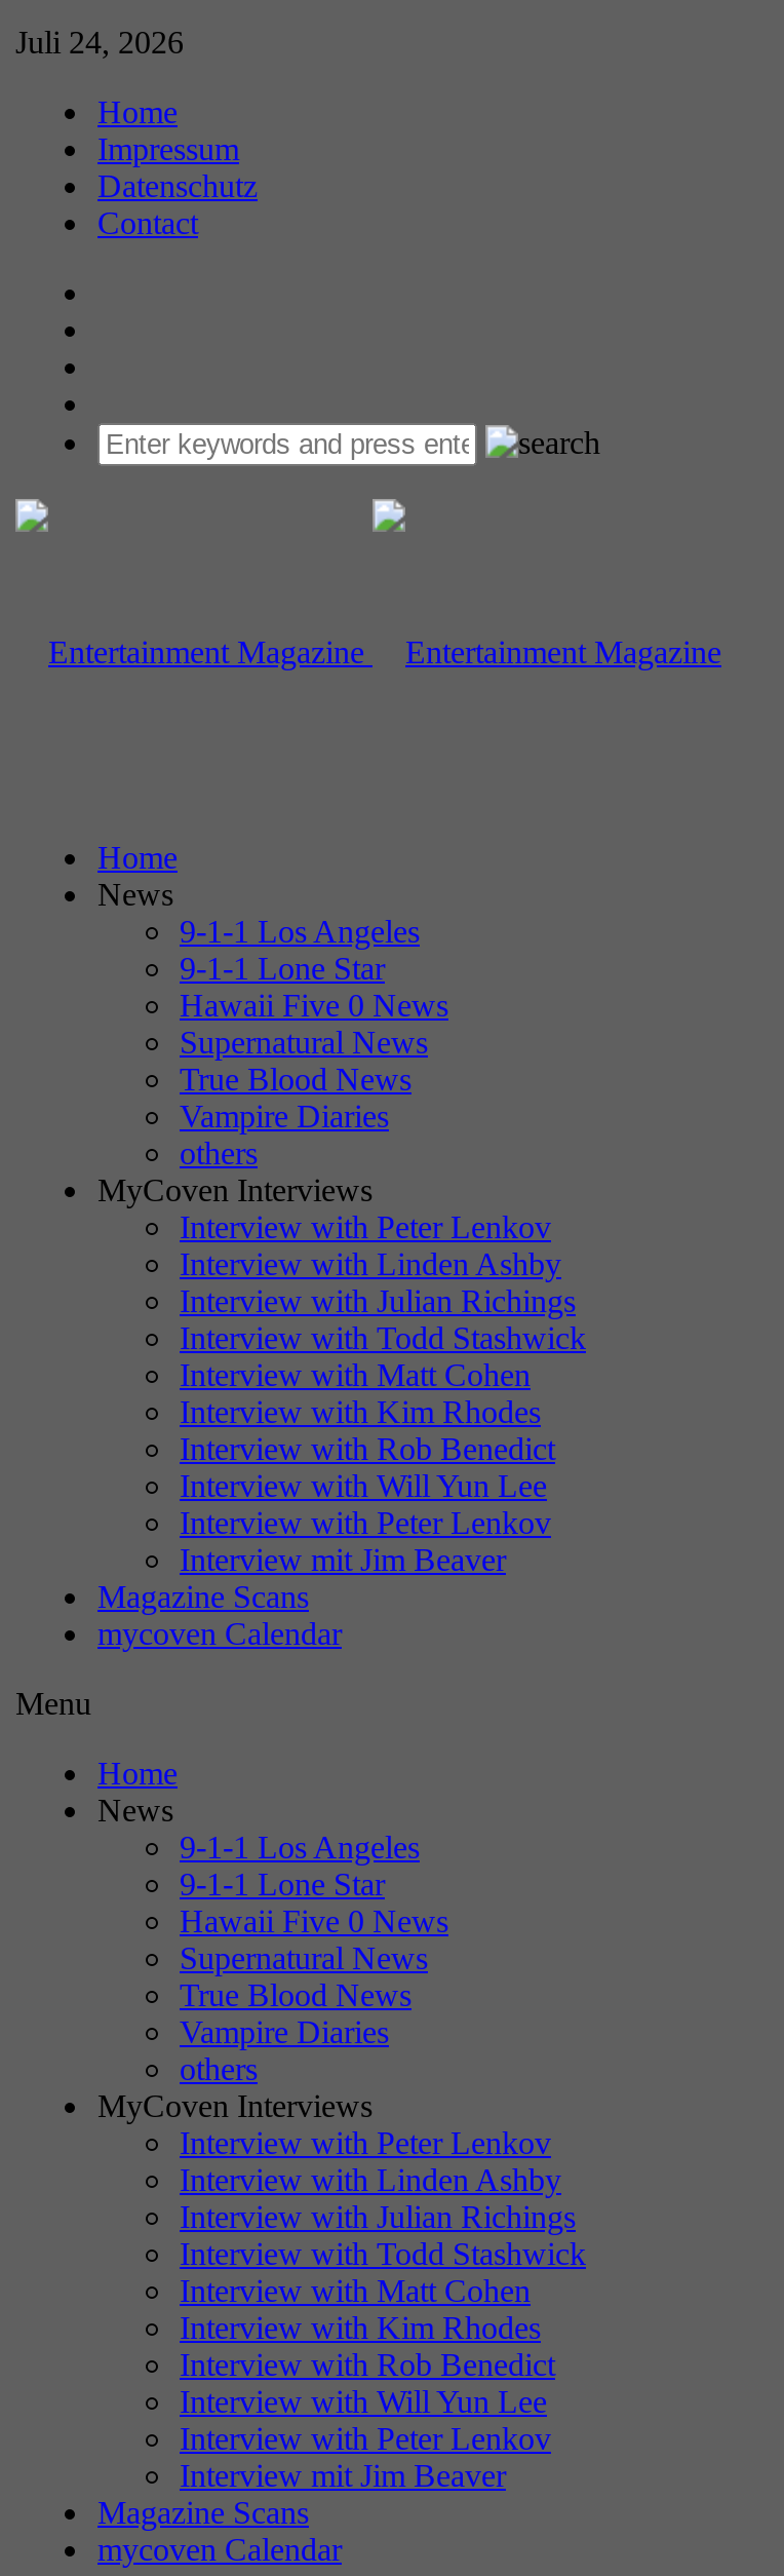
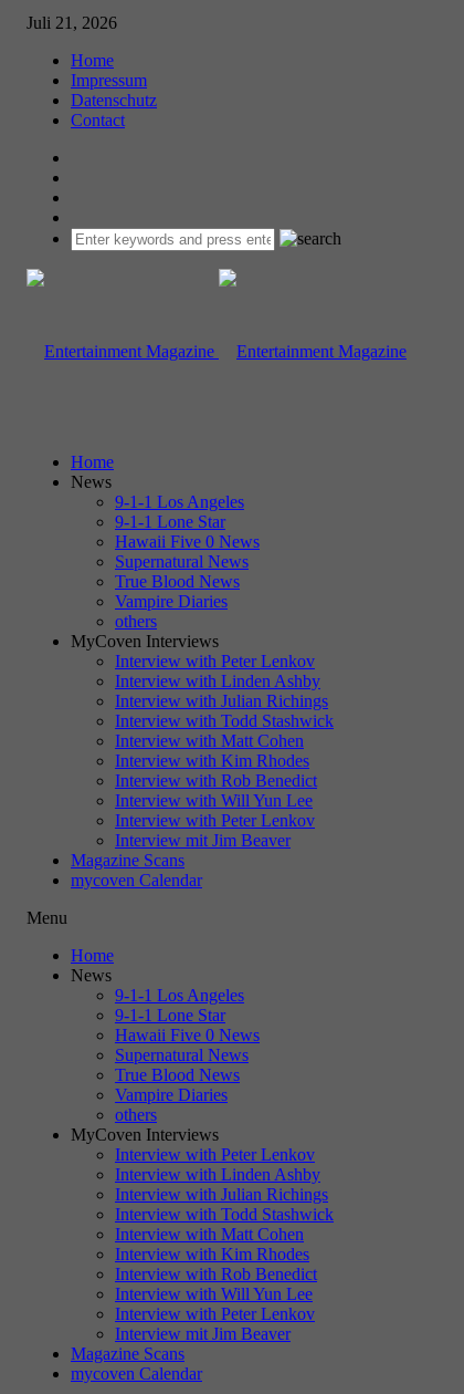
[15,25,184,60] Juli 24, 2026 -> [27,13,117,32] Juli 21, 2026

